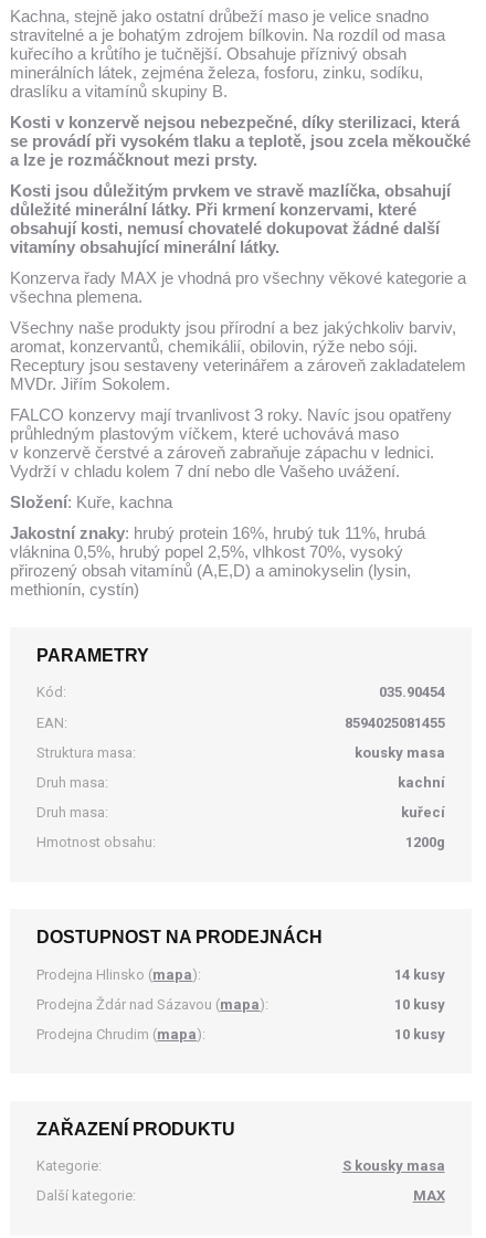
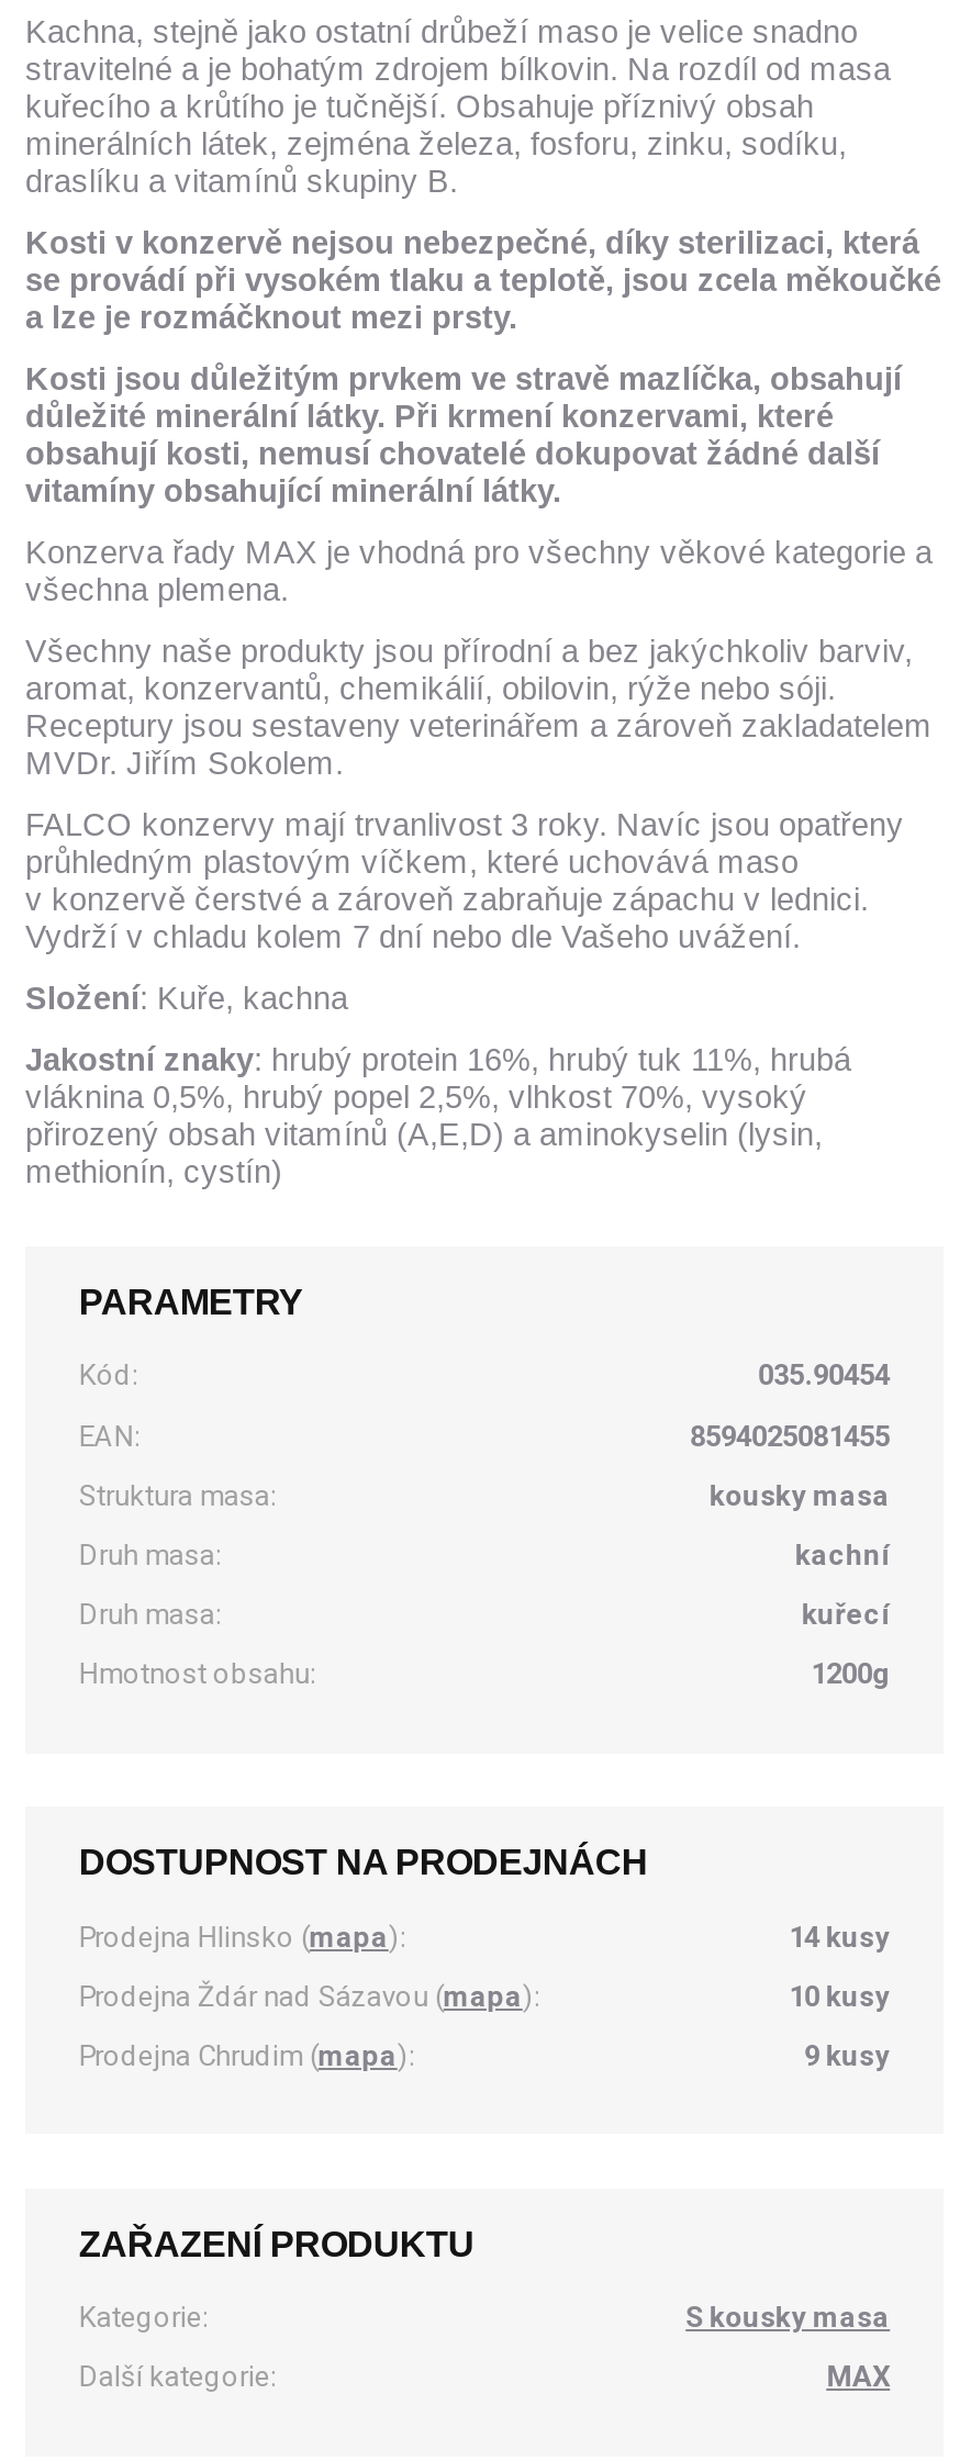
[394,1026,445,1043] 10 kusy -> [804,2039,890,2072] 9 kusy

